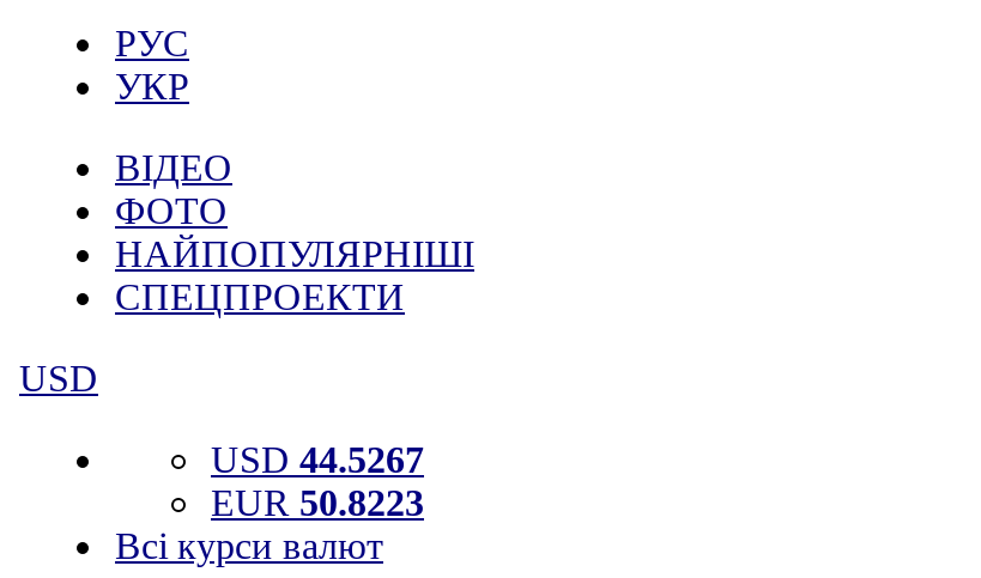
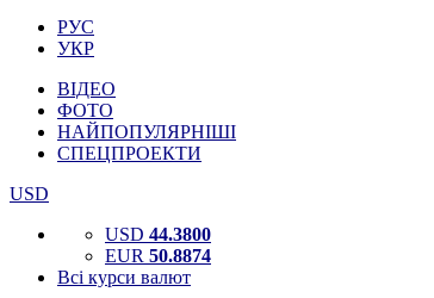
[211,439,424,480] USD 44.5267 -> [105,224,211,244] USD 44.3800
[211,482,424,523] EUR 50.8223 -> [105,246,211,266] EUR 50.8874

